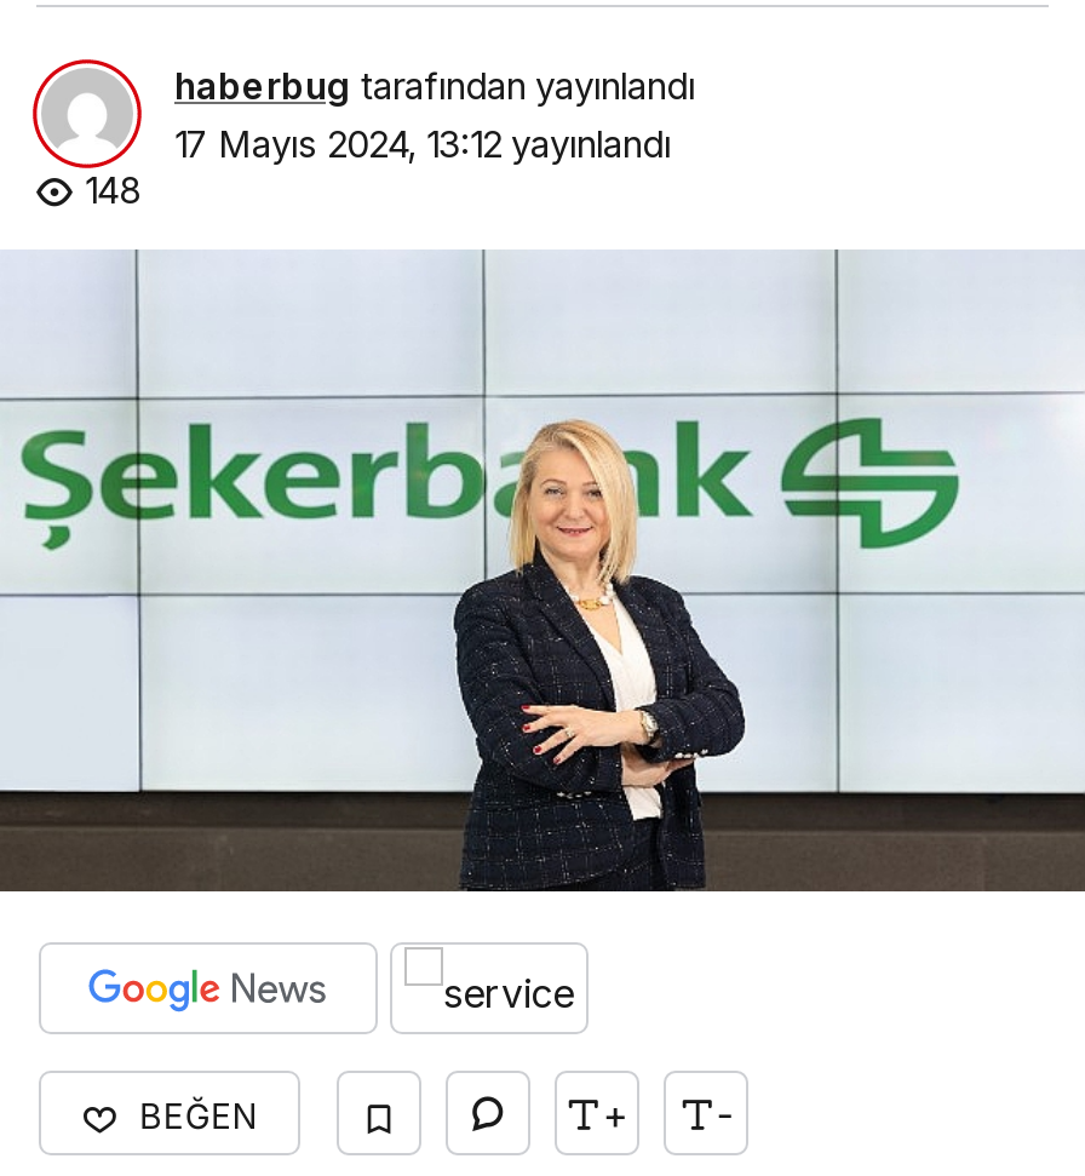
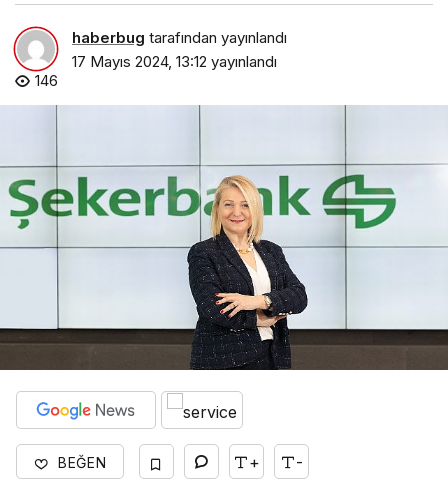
[85,166,140,212] 148 -> [35,70,58,89] 146

